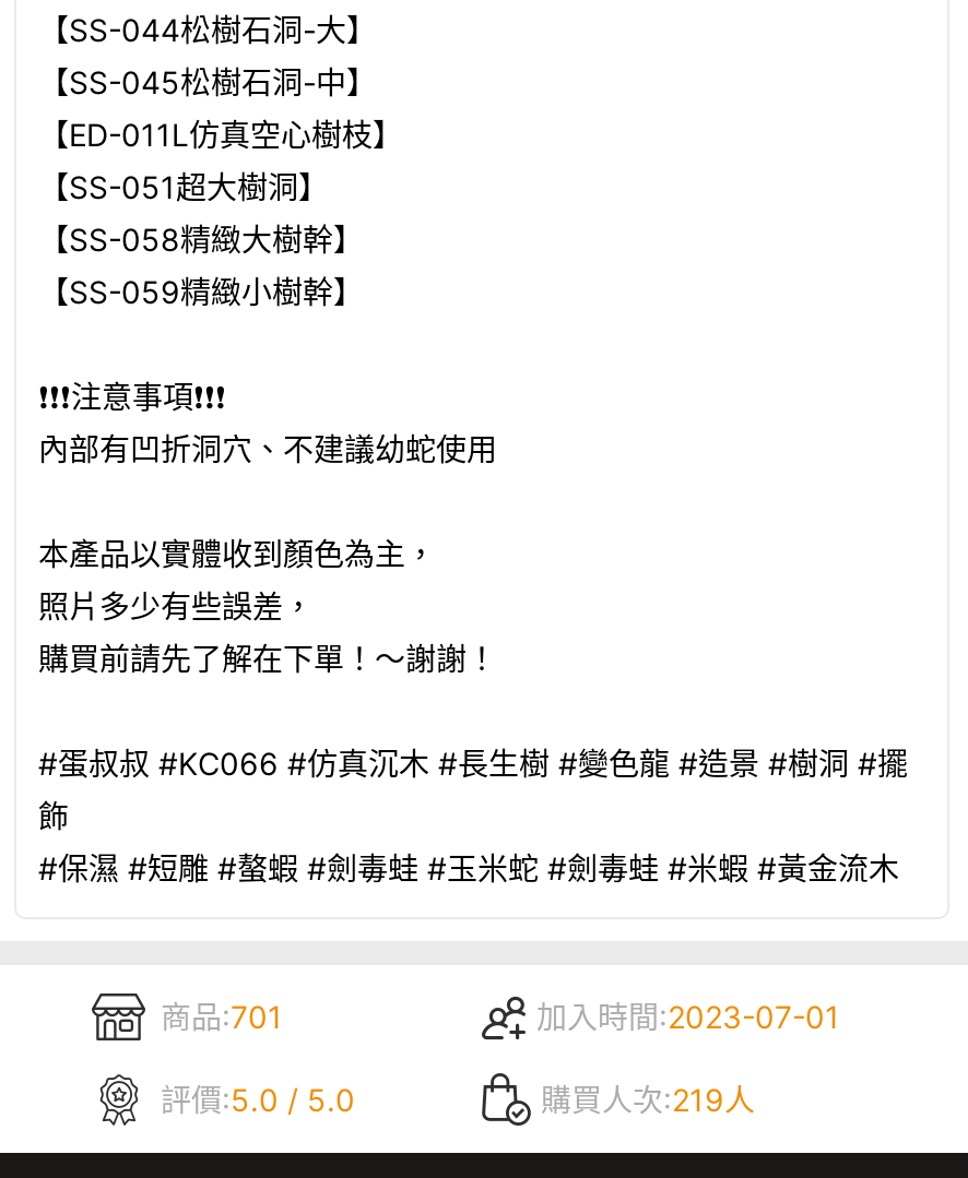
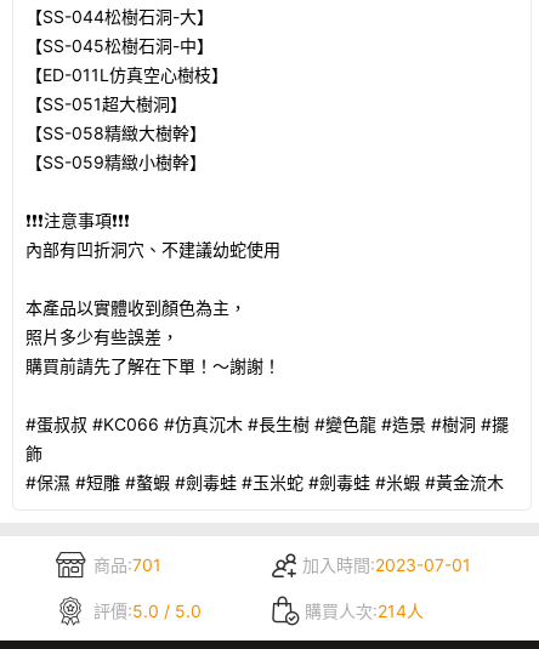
[541,1080,755,1117] 購買人次:219人 -> [305,600,424,621] 購買人次:214人

